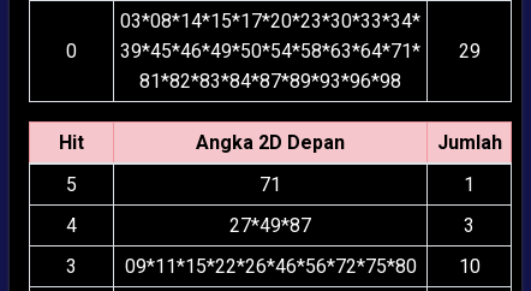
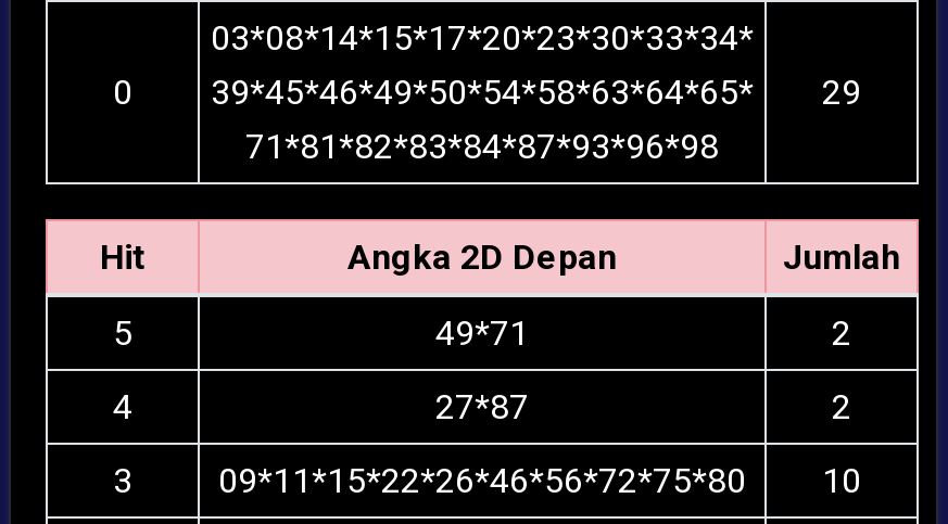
[66,40,480,63] 0 39*45*46*49*50*54*58*63*64*71* 29 -> [113,72,861,113] 0 39*45*46*49*50*54*58*63*64*65* 29
[139,70,401,93] 81*82*83*84*87*89*93*96*98 -> [245,126,719,167] 71*81*82*83*84*87*93*96*98
[259,173,281,196] 71 -> [435,312,529,354] 49*71
[464,173,475,196] 1 -> [832,312,851,354] 2
[229,214,311,237] 27*49*87 -> [435,386,529,427] 27*87
[464,214,475,237] 3 -> [832,386,851,427] 2

